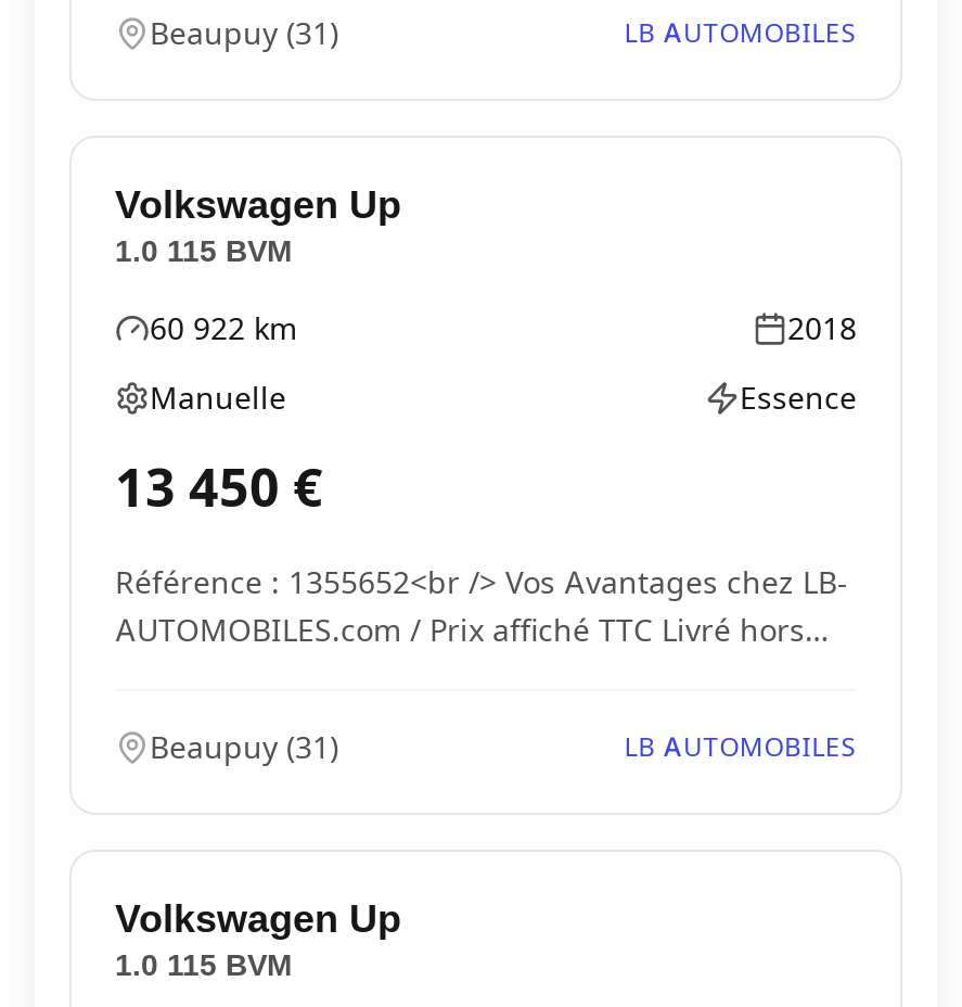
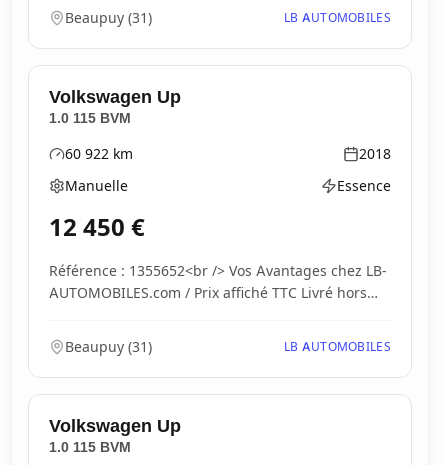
[115,457,323,520] 13 450 € -> [49,213,145,242] 12 450 €

